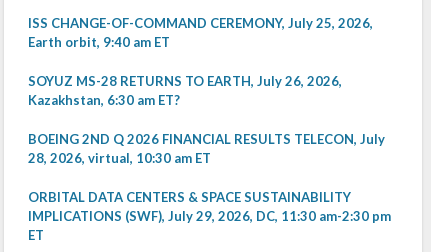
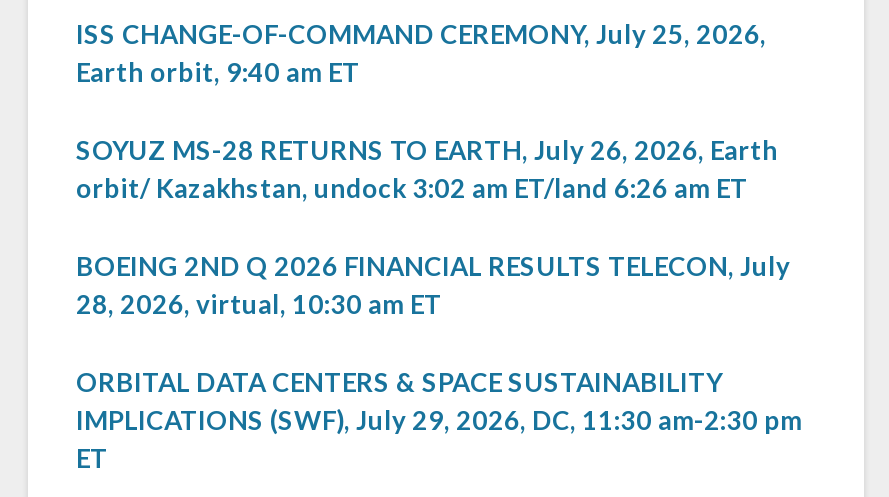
[28,73,342,108] SOYUZ MS-28 RETURNS TO EARTH, July 26, 2026, | Kazakhstan, 6:30 am ET? -> [76,133,778,203] SOYUZ MS-28 RETURNS TO EARTH, July 26, 2026, Earth | orbit/ Kazakhstan, undock 3:02 am ET/land 6:26 am ET

